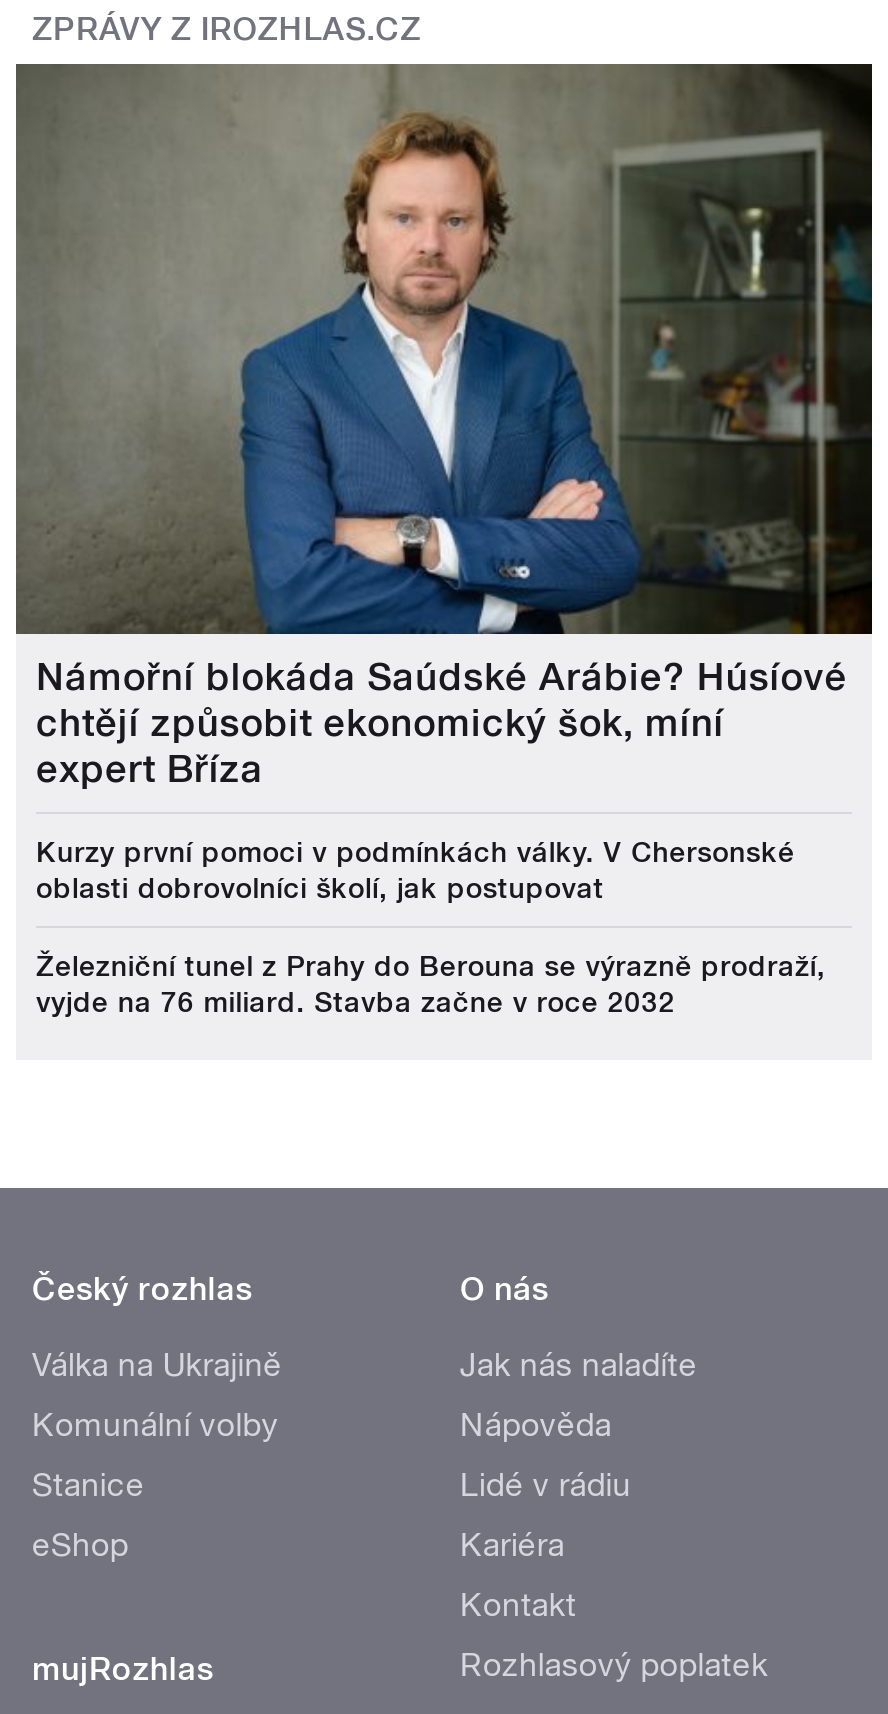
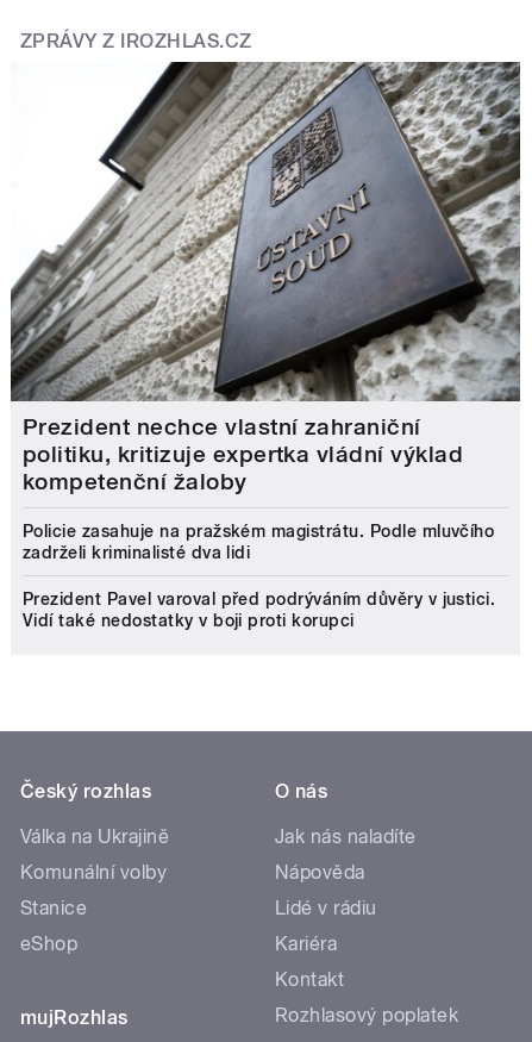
[14,62,874,792] [image] | Námořní blokáda Saúdské Arábie? Húsíové | chtějí způsobit ekonomický šok, míní | expert Bříza -> [11,61,521,495] [image] | Prezident nechce vlastní zahraniční | politiku, kritizuje expertka vládní výklad | kompetenční žaloby
[36,836,795,904] Kurzy první pomoci v podmínkách války. V Chersonské | oblasti dobrovolníci školí, jak postupovat -> [23,522,494,562] Policie zasahuje na pražském magistrátu. Podle mluvčího | zadrželi kriminalisté dva lidi
[36,950,826,1018] Železniční tunel z Prahy do Berouna se výrazně prodraží, | vyjde na 76 miliard. Stavba začne v roce 2032 -> [23,589,496,630] Prezident Pavel varoval před podrýváním důvěry v justici. | Vidí také nedostatky v boji proti korupci

